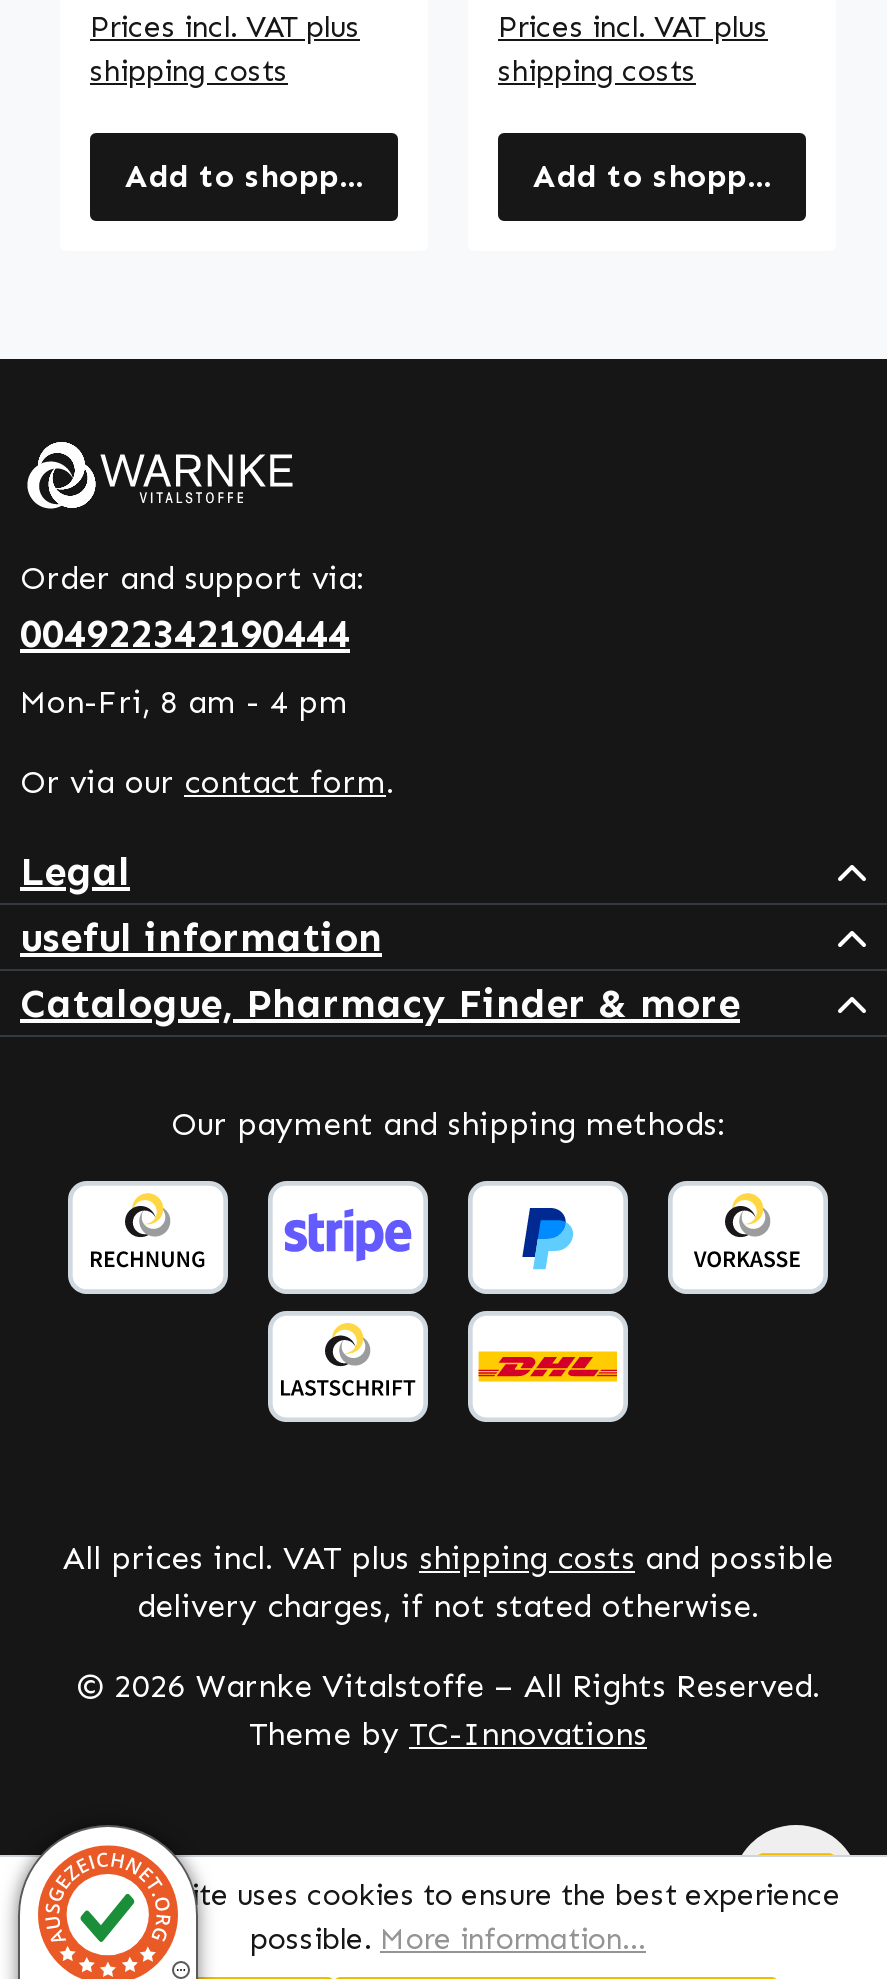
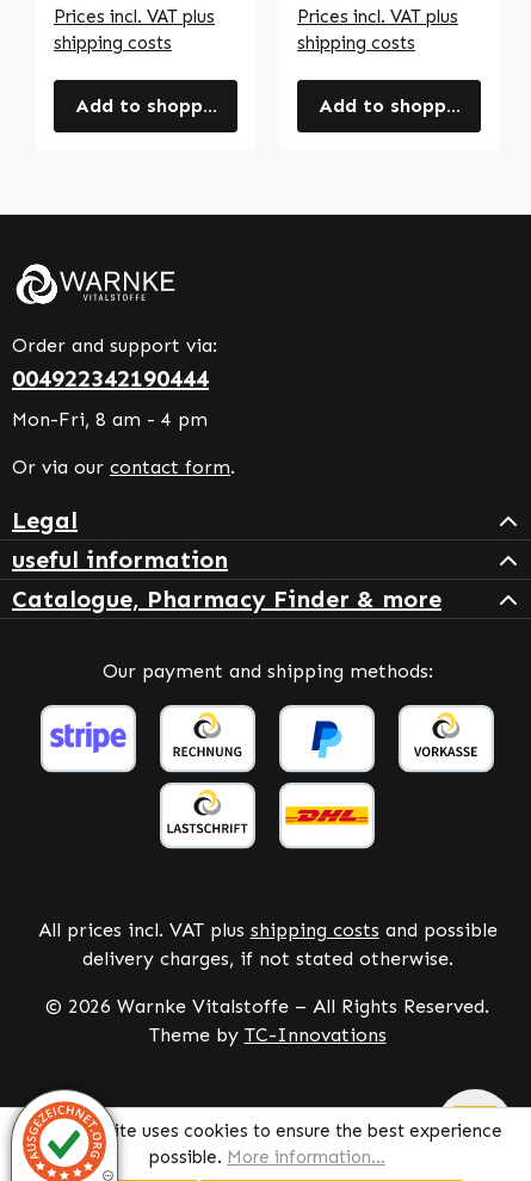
[86,1191,210,1269] [image] -> [49,712,128,756] [image]
[282,1193,414,1267] [image] -> [171,711,245,758] [image]

